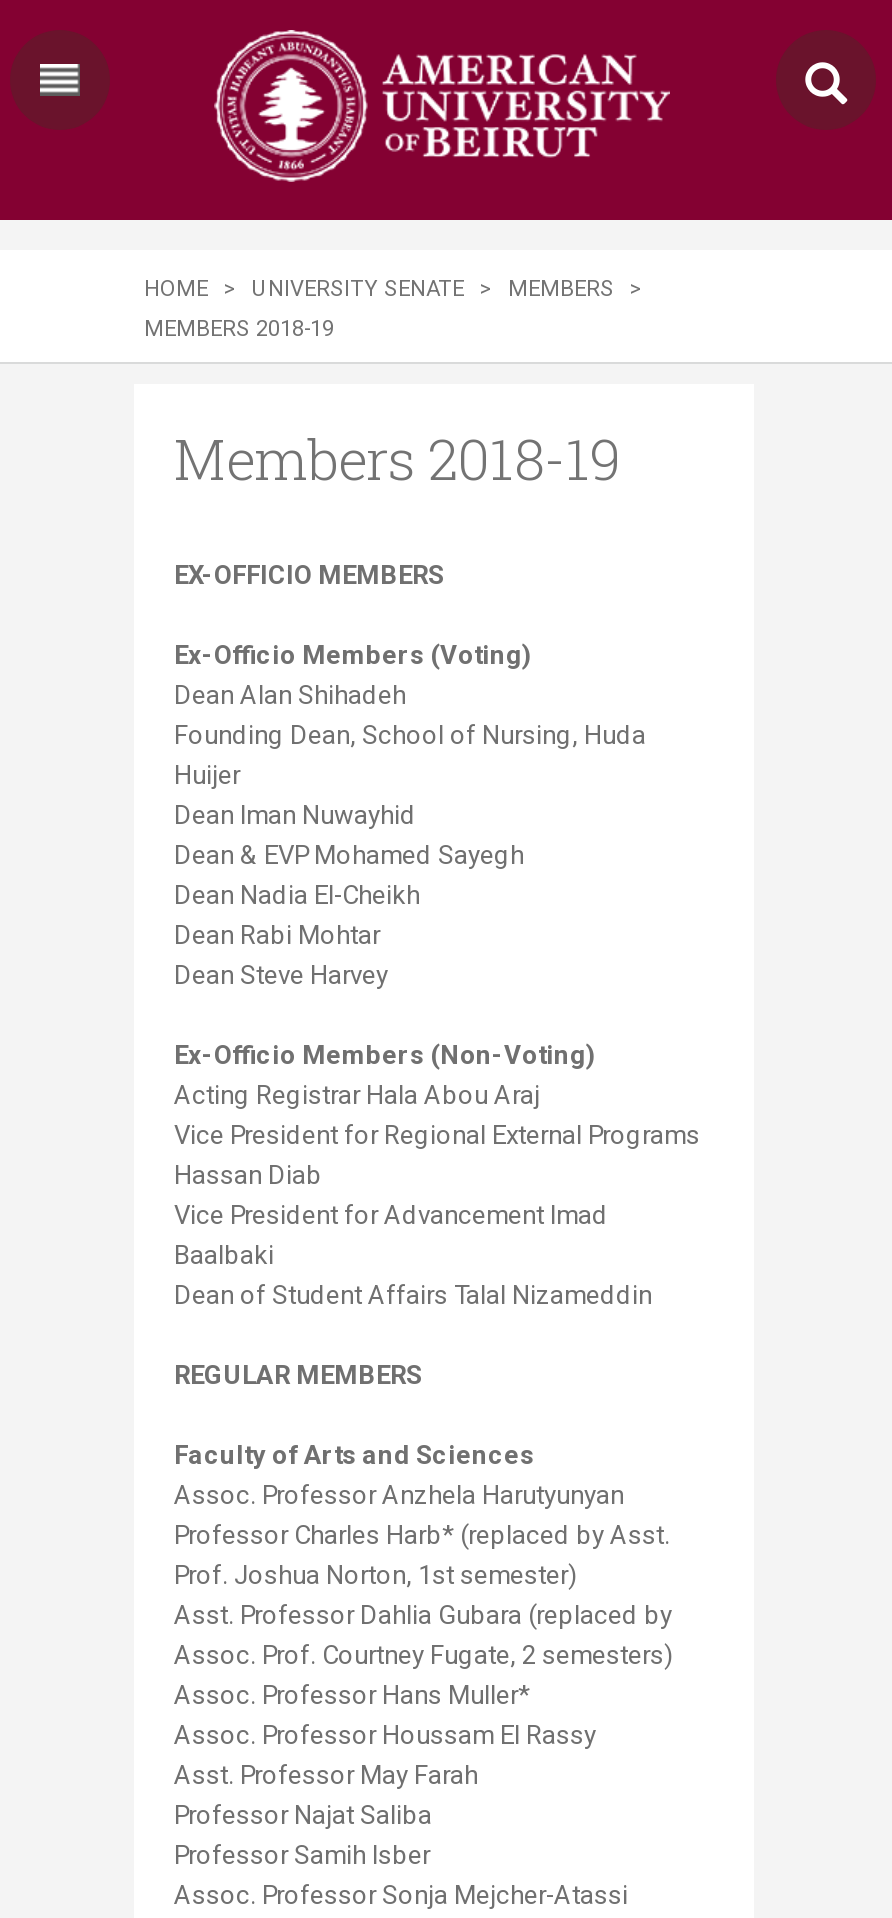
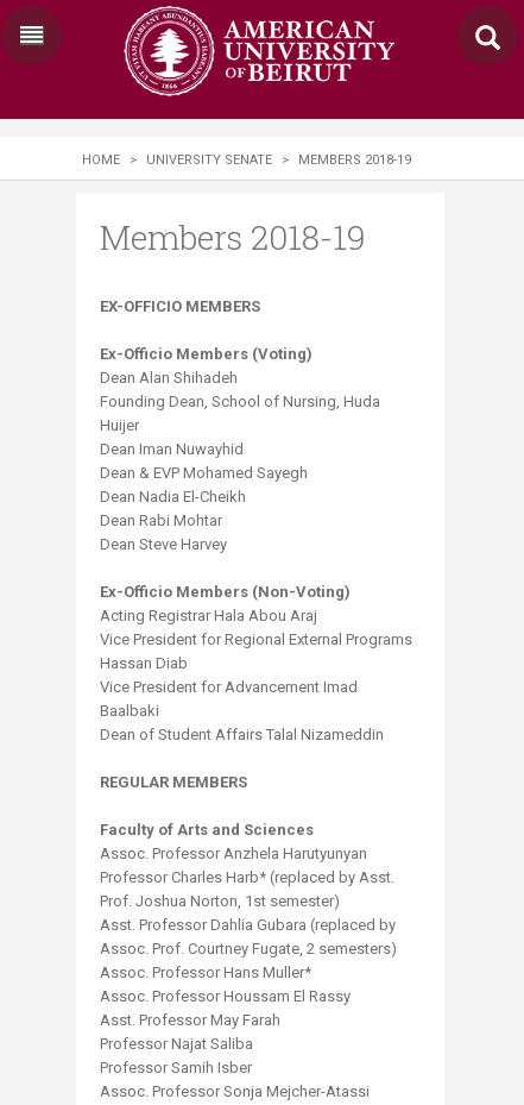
[144,276,642,342] HOME > UNIVERSITY SENATE > MEMBERS > | MEMBERS 2018-19 -> [82,152,411,168] HOME > UNIVERSITY SENATE > MEMBERS 2018-19

